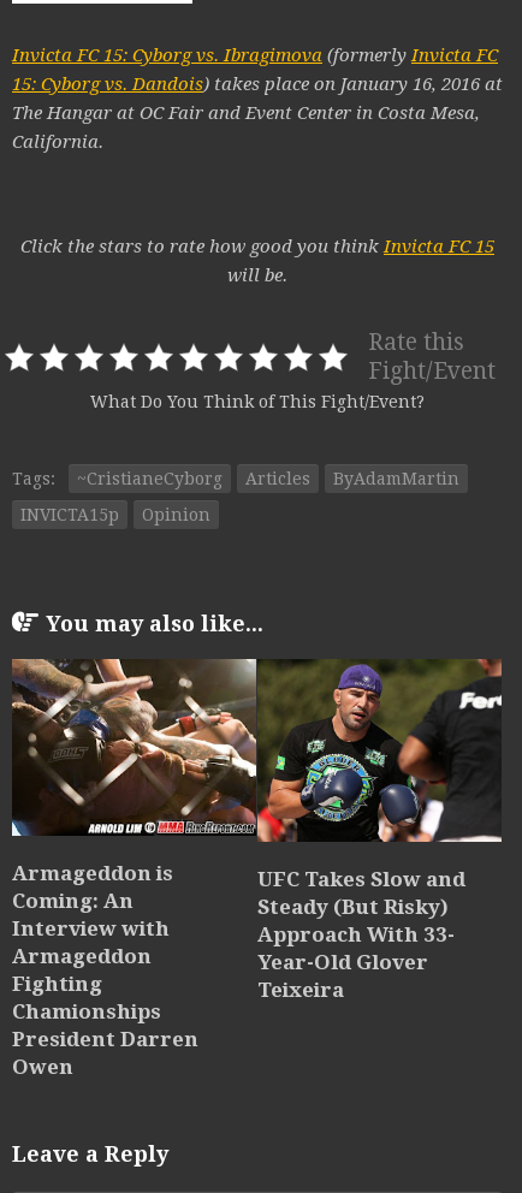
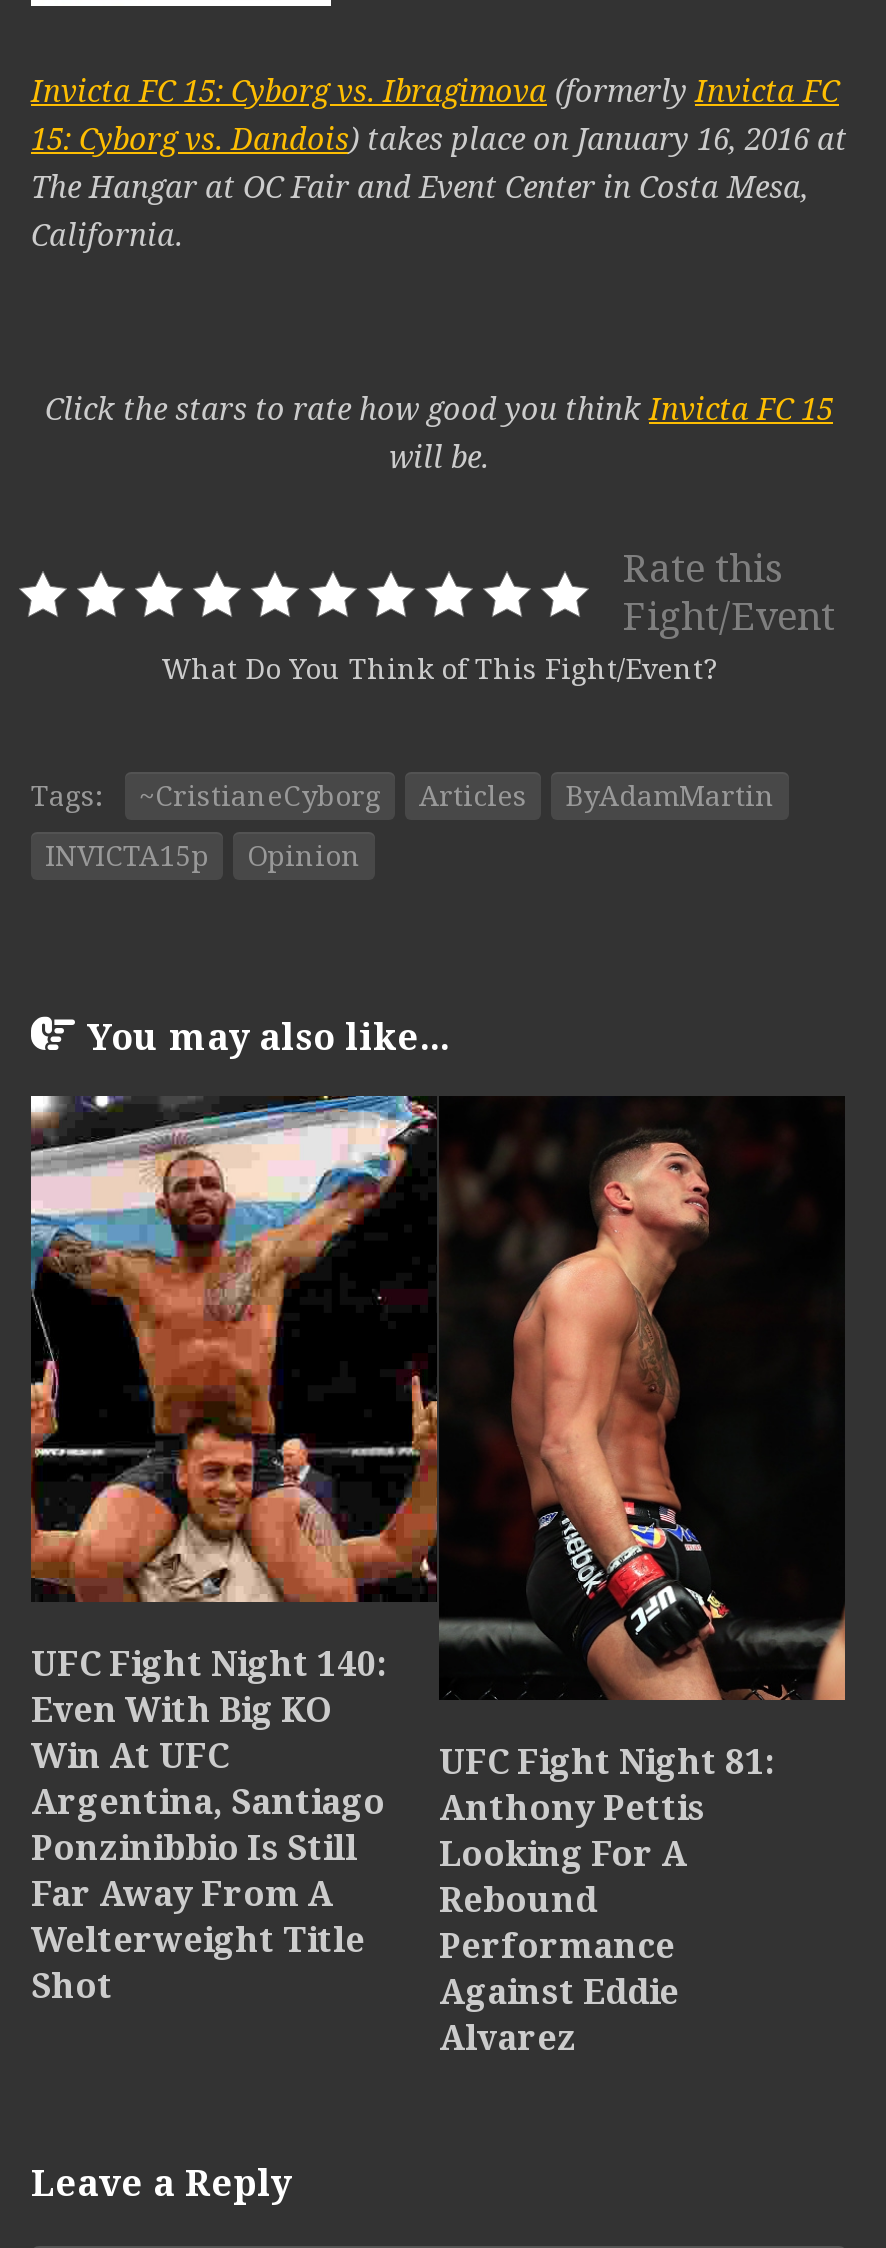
[12,658,503,1078] [image] | Armageddon is | Coming: An | Interview with | Armageddon | Fighting | Chamionships | President Darren | Owen -> [29,1094,847,2005] [image] | UFC Fight Night 140: | Even With Big KO | Win At UFC | Argentina, Santiago | Ponzinibbio Is Still | Far Away From A | Welterweight Title | Shot
[257,868,465,1002] UFC Takes Slow and | Steady (But Risky) | Approach With 33- | Year-Old Glover | Teixeira -> [439,1741,775,2057] UFC Fight Night 81: | Anthony Pettis | Looking For A | Rebound | Performance | Against Eddie | Alvarez

